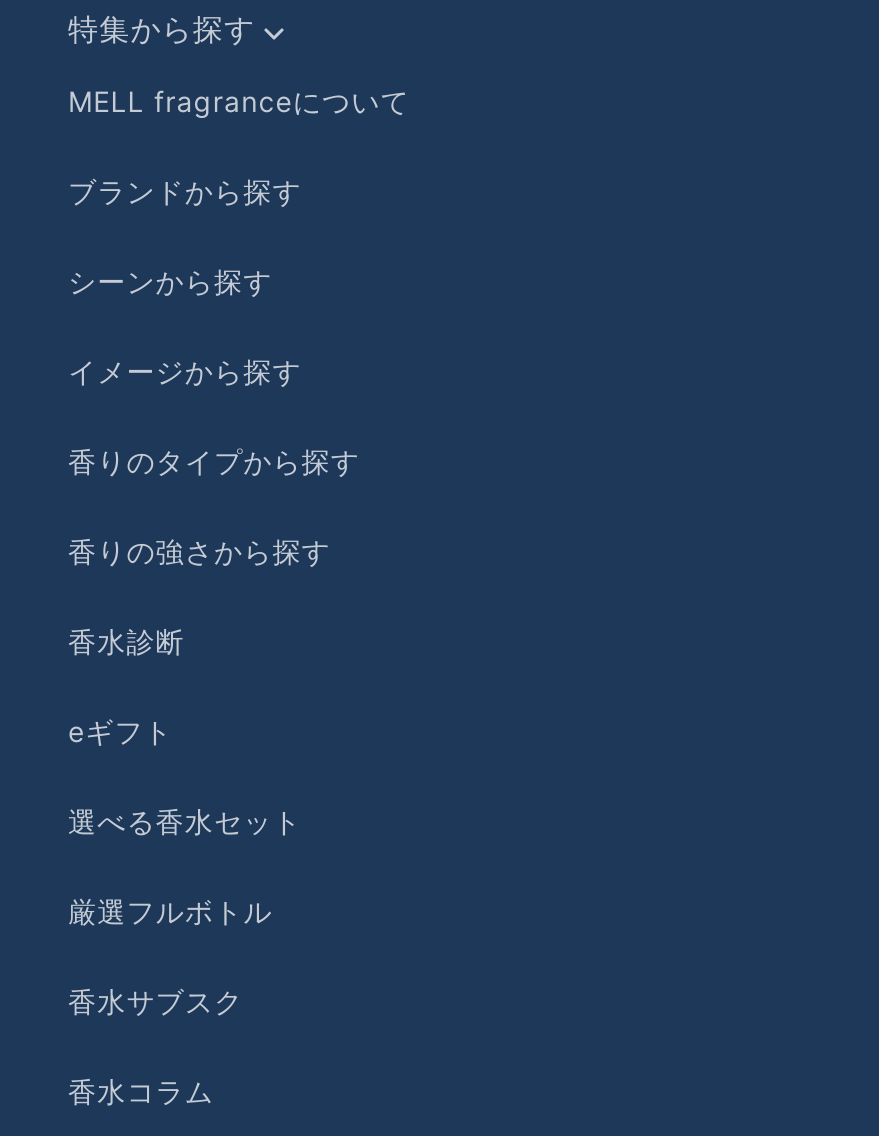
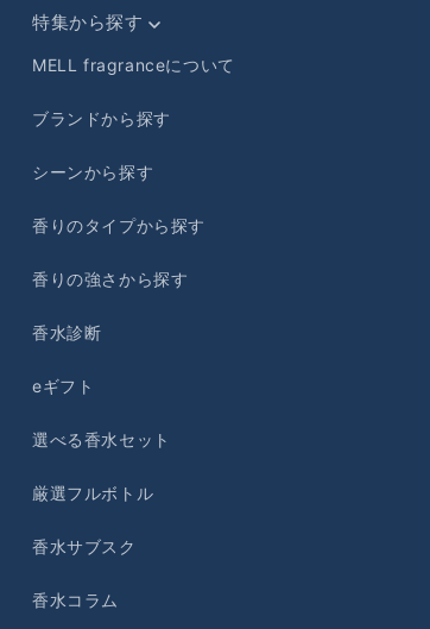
[68,354,302,388] イメージから探す -> none

